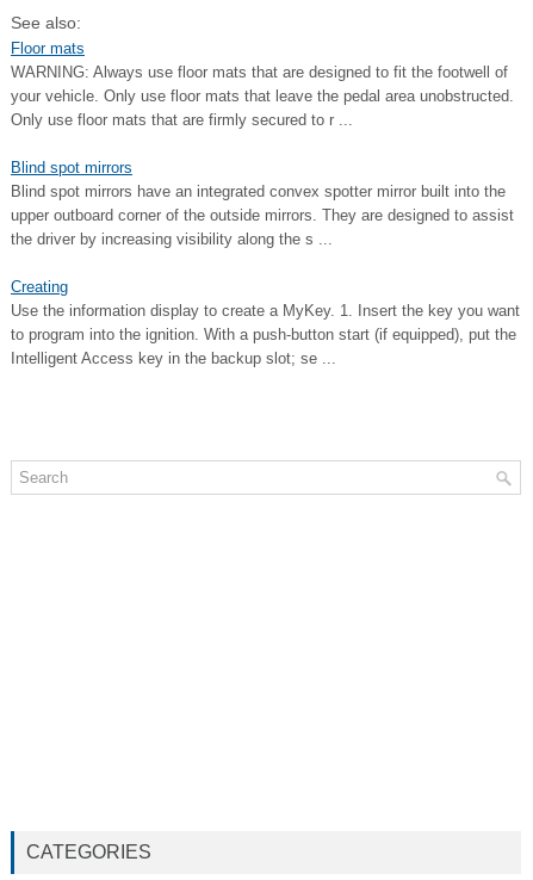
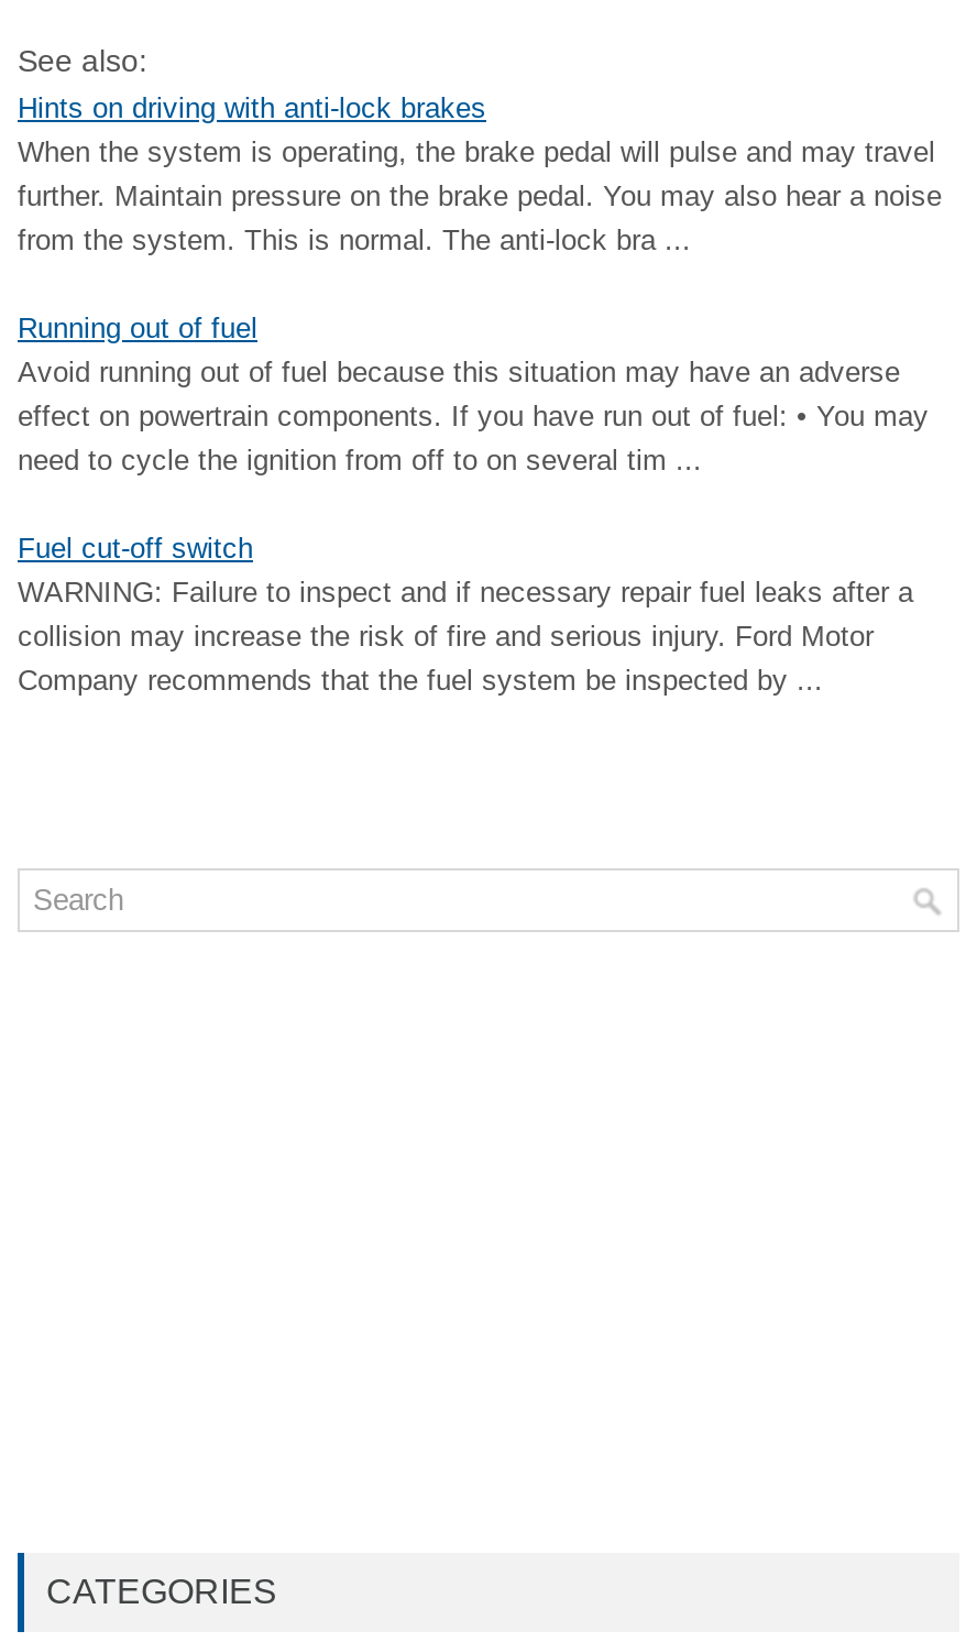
[11,39,514,129] Floor mats | WARNING: Always use floor mats that are designed to fit the footwell of | your vehicle. Only use floor mats that leave the pedal area unobstructed. | Only use floor mats that are firmly secured to r ... -> [18,91,942,256] Hints on driving with anti-lock brakes | When the system is operating, the brake pedal will pulse and may travel | further. Maintain pressure on the brake pedal. You may also hear a noise | from the system. This is normal. The anti-lock bra ...
[11,159,514,248] Blind spot mirrors | Blind spot mirrors have an integrated convex spotter mirror built into the | upper outboard corner of the outside mirrors. They are designed to assist | the driver by increasing visibility along the s ... -> [18,311,929,477] Running out of fuel | Avoid running out of fuel because this situation may have an adverse | effect on powertrain components. If you have run out of fuel: • You may | need to cycle the ignition from off to on several tim ...
[11,278,520,367] Creating | Use the information display to create a MyKey. 1. Insert the key you want | to program into the ignition. With a push-button start (if equipped), put the | Intelligent Access key in the backup slot; se ... -> [18,532,913,697] Fuel cut-off switch | WARNING: Failure to inspect and if necessary repair fuel leaks after a | collision may increase the risk of fire and serious injury. Ford Motor | Company recommends that the fuel system be inspected by ...

